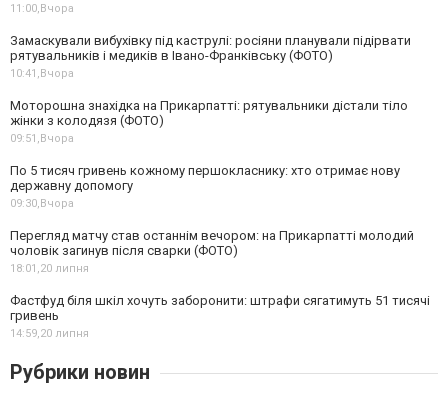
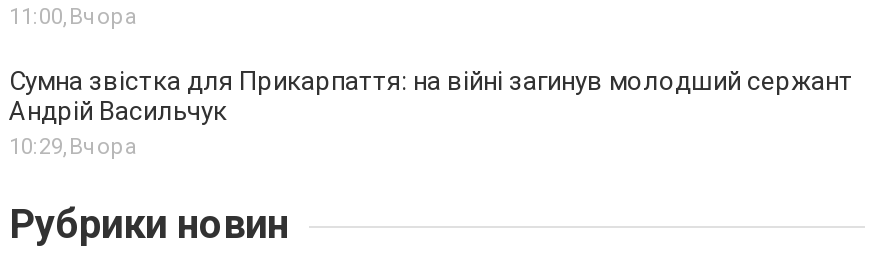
[10,33,430,340] Замаскували вибухівку під каструлі: росіяни планували підірвати | рятувальників і медиків в Івано-Франківську (ФОТО) | 10:41, Вчора | Моторошна знахідка на Прикарпатті: рятувальники дістали тіло | жінки з колодязя (ФОТО) | 09:51, Вчора | По 5 тисяч гривень кожному першокласнику: хто отримає нову | державну допомогу | 09:30,Вчора | Перегляд матчу став останнім вечором: на Прикарпатті молодий | чоловік загинув після сварки (ФОТО) | 18:01, 20 липня | Фастфуд біля шкіл хочуть заборонити: штрафи сягатимуть 51 тисячі | гривень | 14:59,20 липня -> [9,66,853,160] Сумна звістка для Прикарпаття: на війні загинув молодший сержант | Андрій Васильчук | 10:29, Вчора

